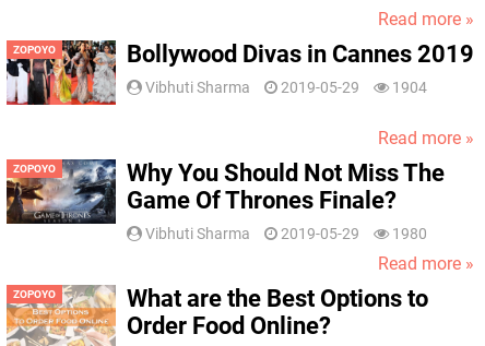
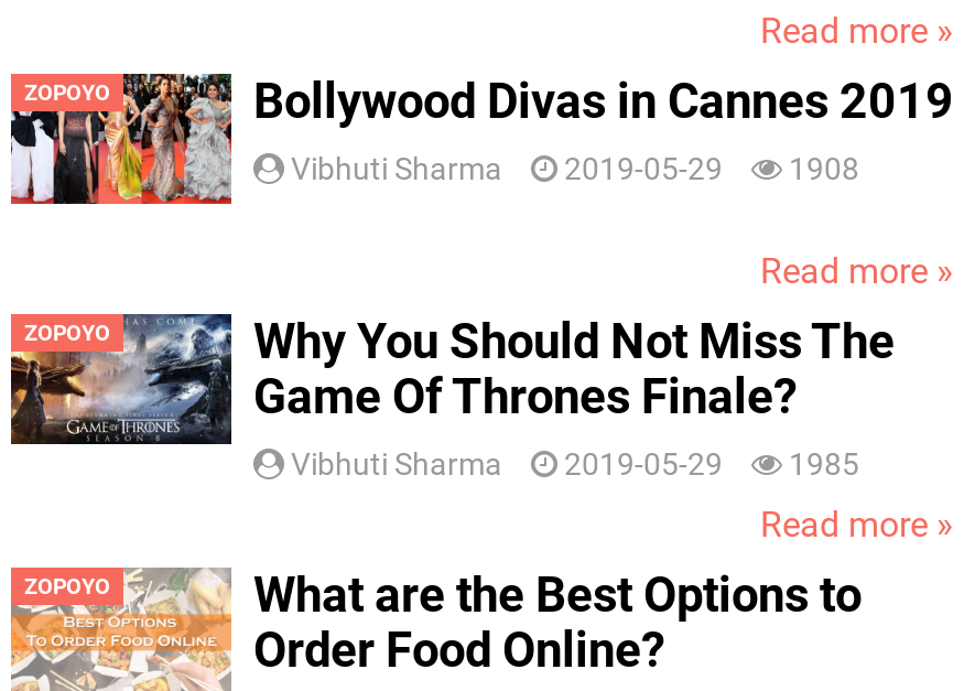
[145,79,427,96] Vibhuti Sharma 2019-05-29 1904 -> [291,152,859,187] Vibhuti Sharma 2019-05-29 1908
[145,225,427,243] Vibhuti Sharma 2019-05-29 1980 -> [291,447,859,482] Vibhuti Sharma 2019-05-29 1985

